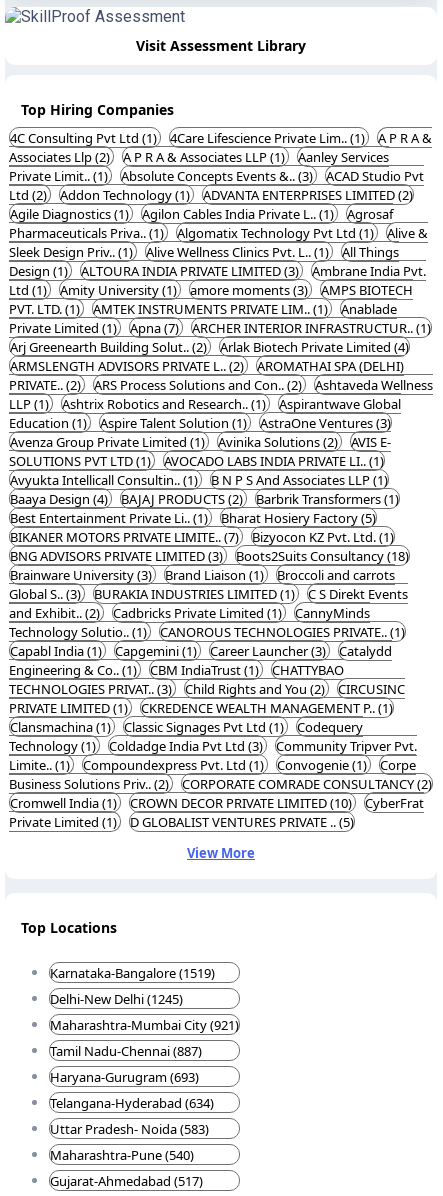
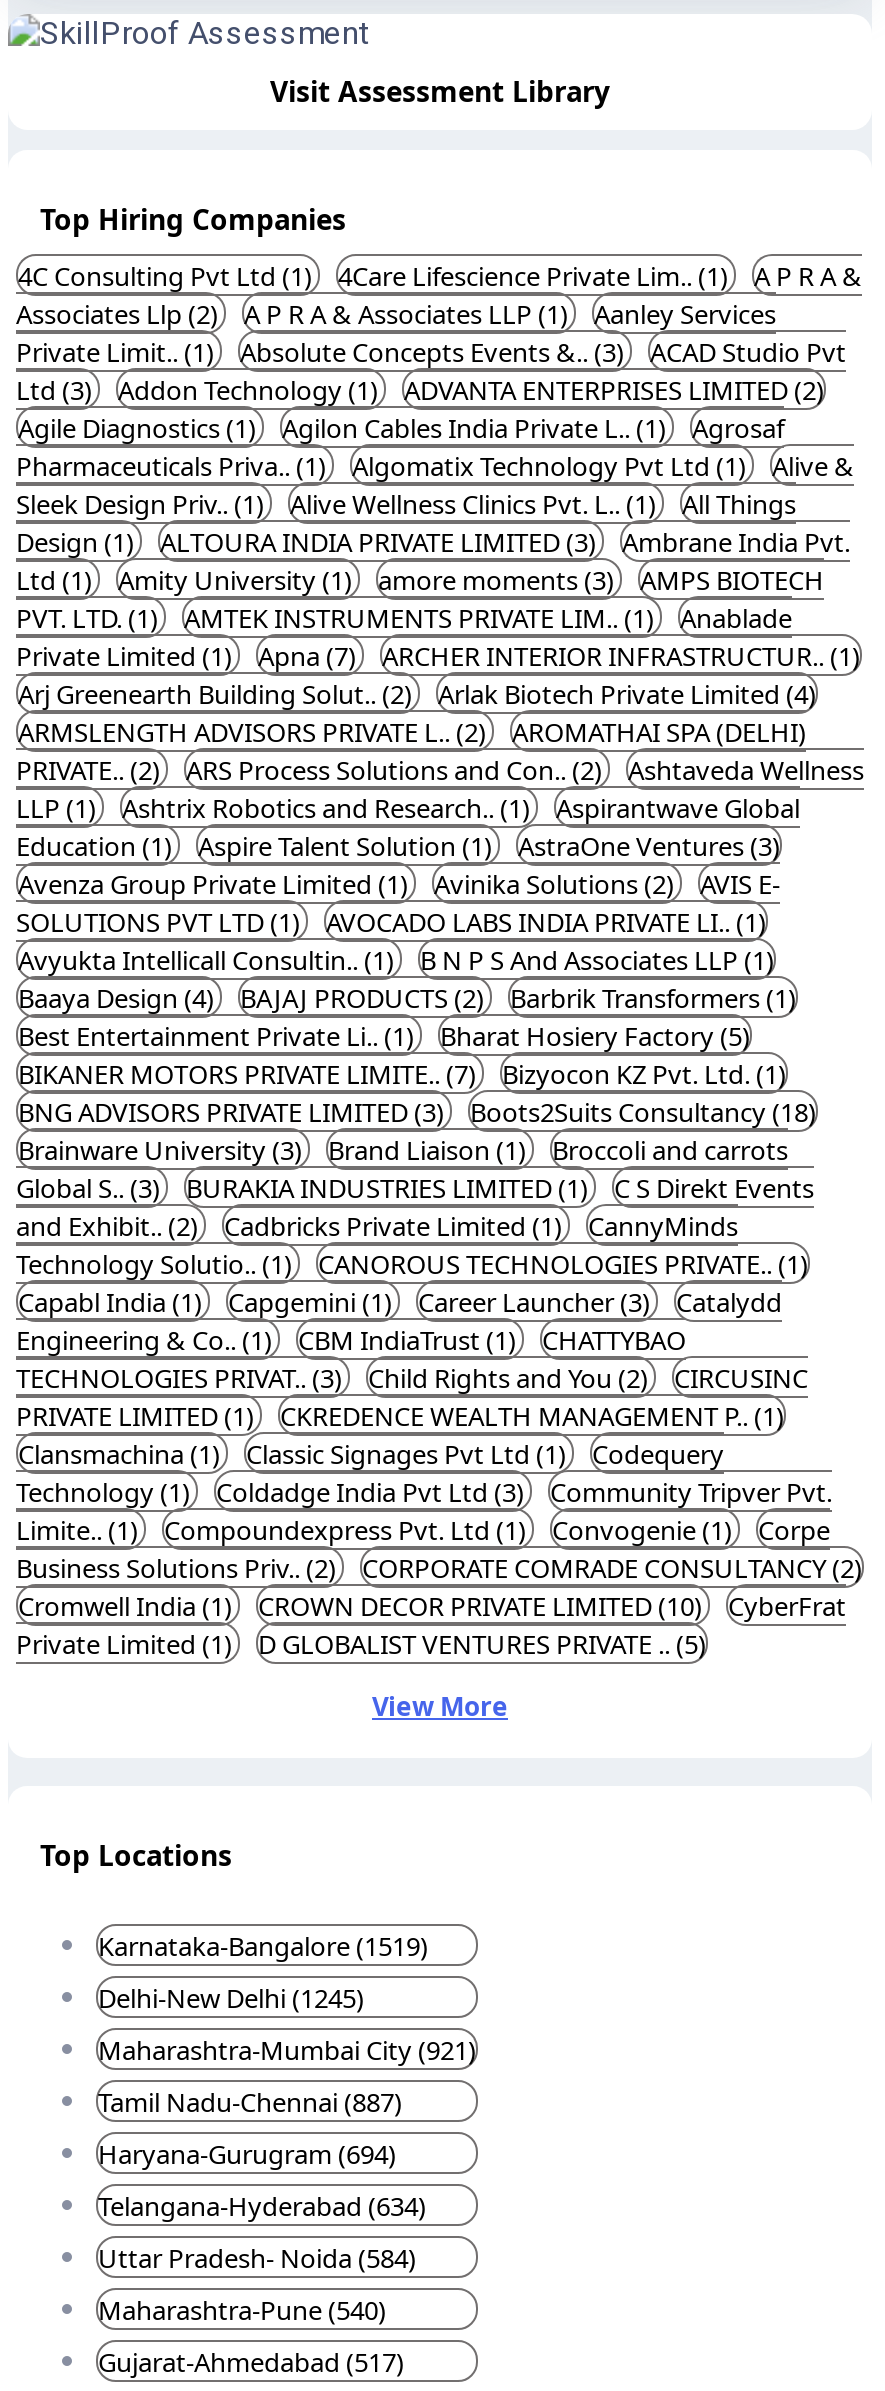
[9,186,413,204] Ltd (2) Addon Technology (1) ADVANTA ENTERPRISES LIMITED (2) -> [16,372,824,408] Ltd (3) Addon Technology (1) ADVANTA ENTERPRISES LIMITED (2)
[50,1068,199,1086] Haryana-Gurugram (693) -> [98,2137,396,2173] Haryana-Gurugram (694)
[50,1120,209,1138] Uttar Pradesh- Noida (583) -> [98,2241,416,2277] Uttar Pradesh- Noida (584)

